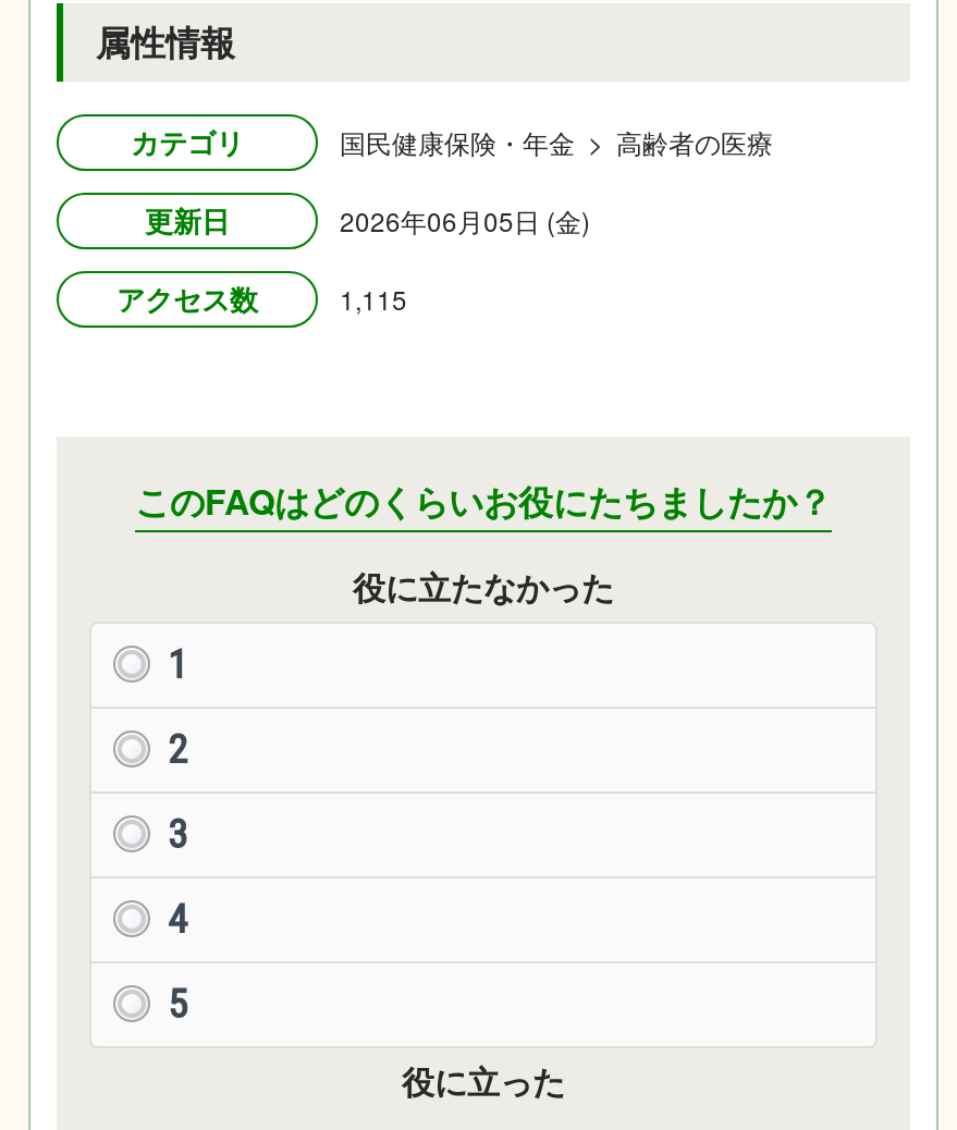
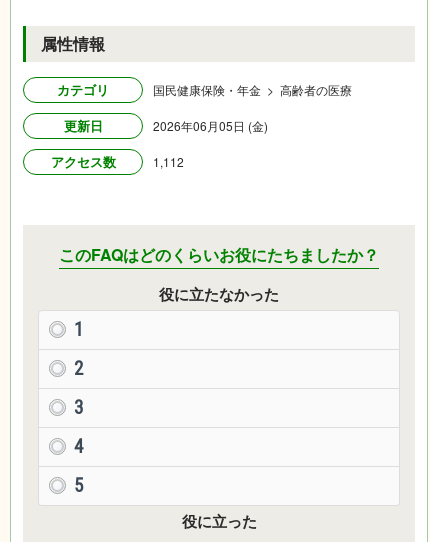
[340,280,407,317] 1,115 -> [153,153,184,170] 1,112

